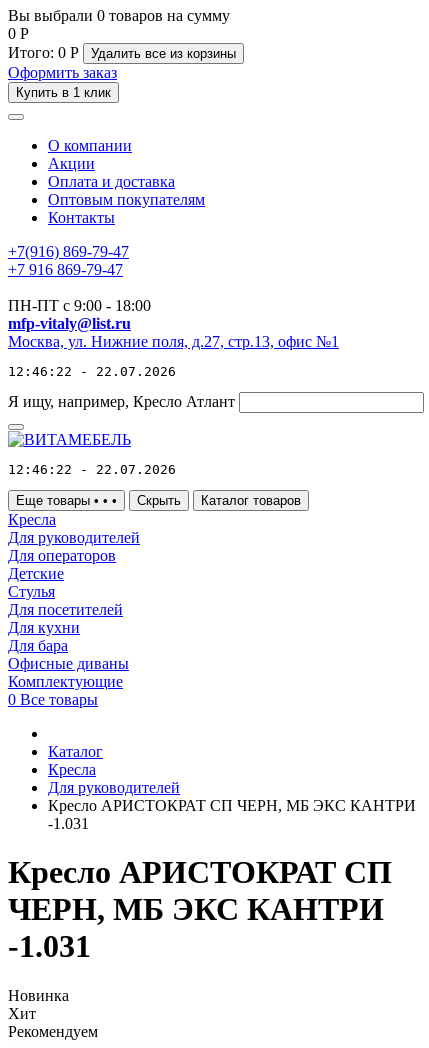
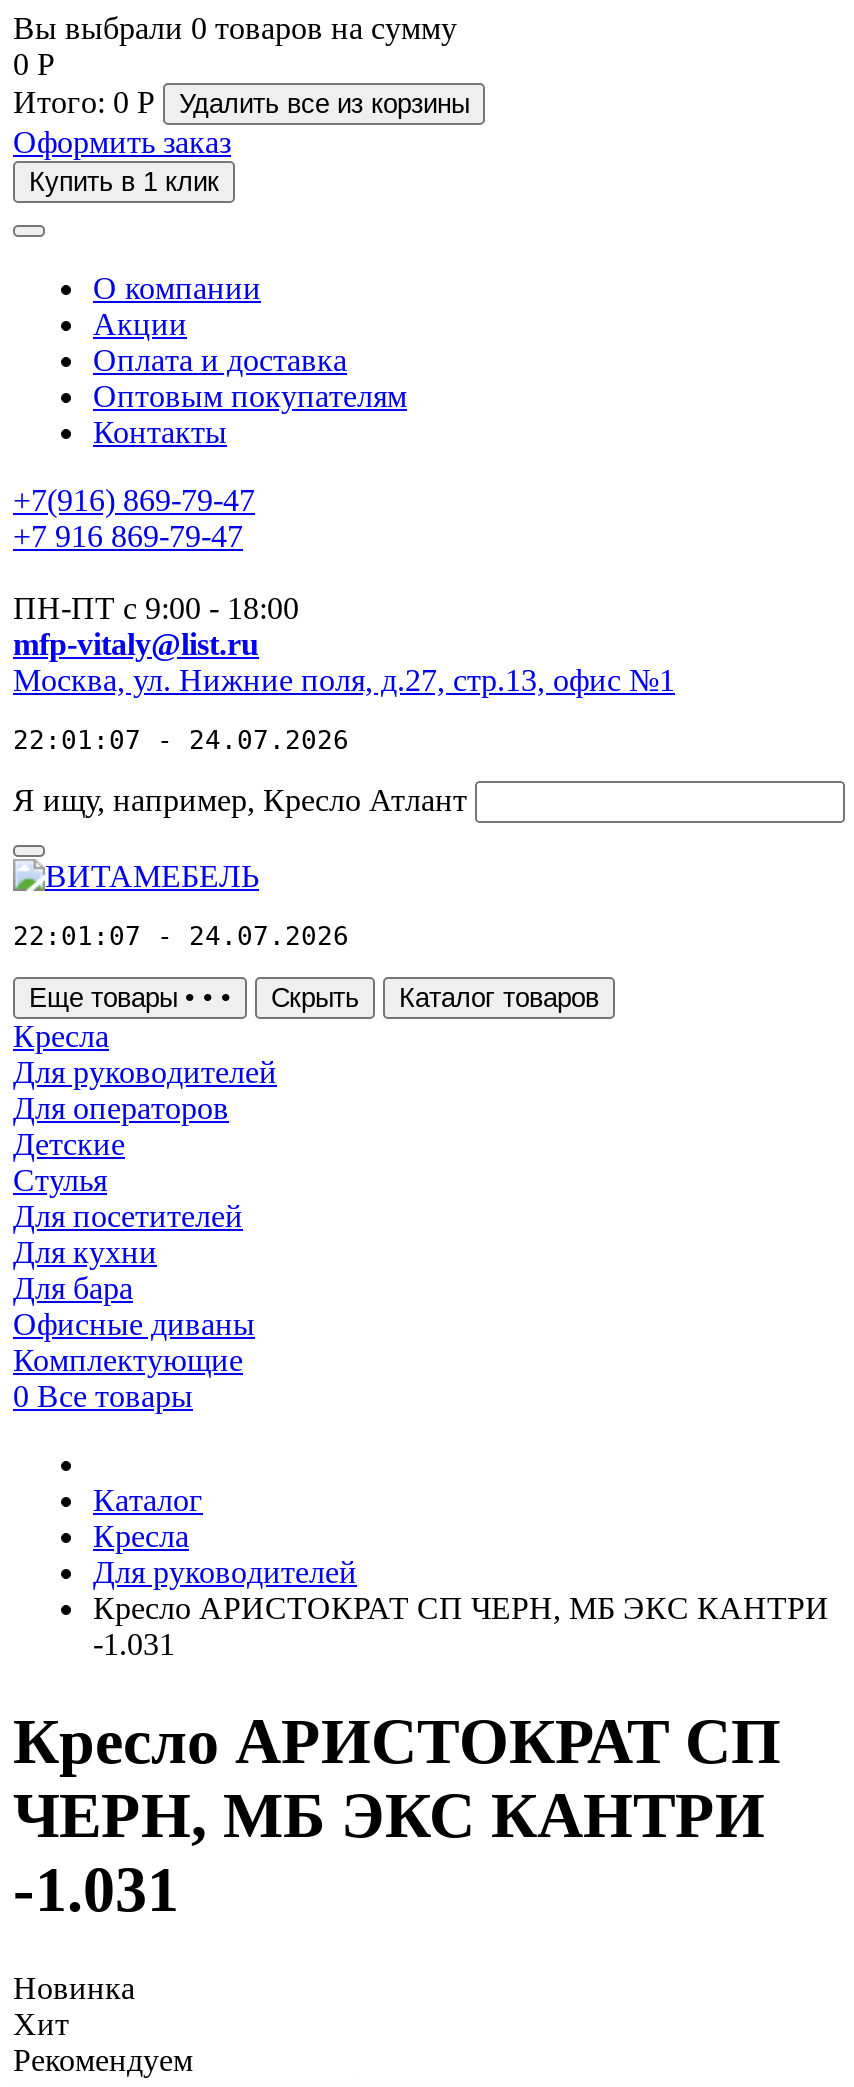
[8,364,176,379] 12:46:22 - 22.07.2026 -> [13,725,349,755] 22:01:07 - 24.07.2026
[8,462,176,477] 12:46:22 - 22.07.2026 -> [13,921,349,951] 22:01:07 - 24.07.2026

